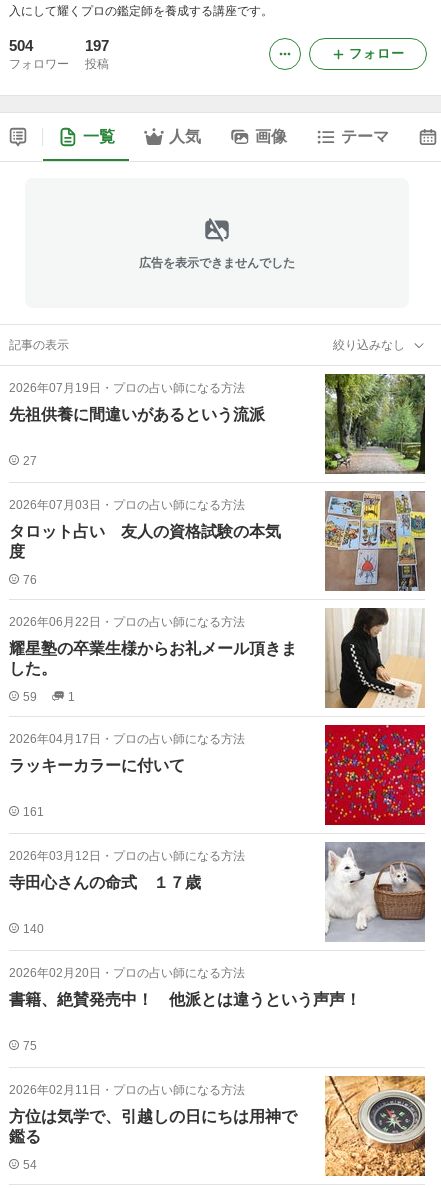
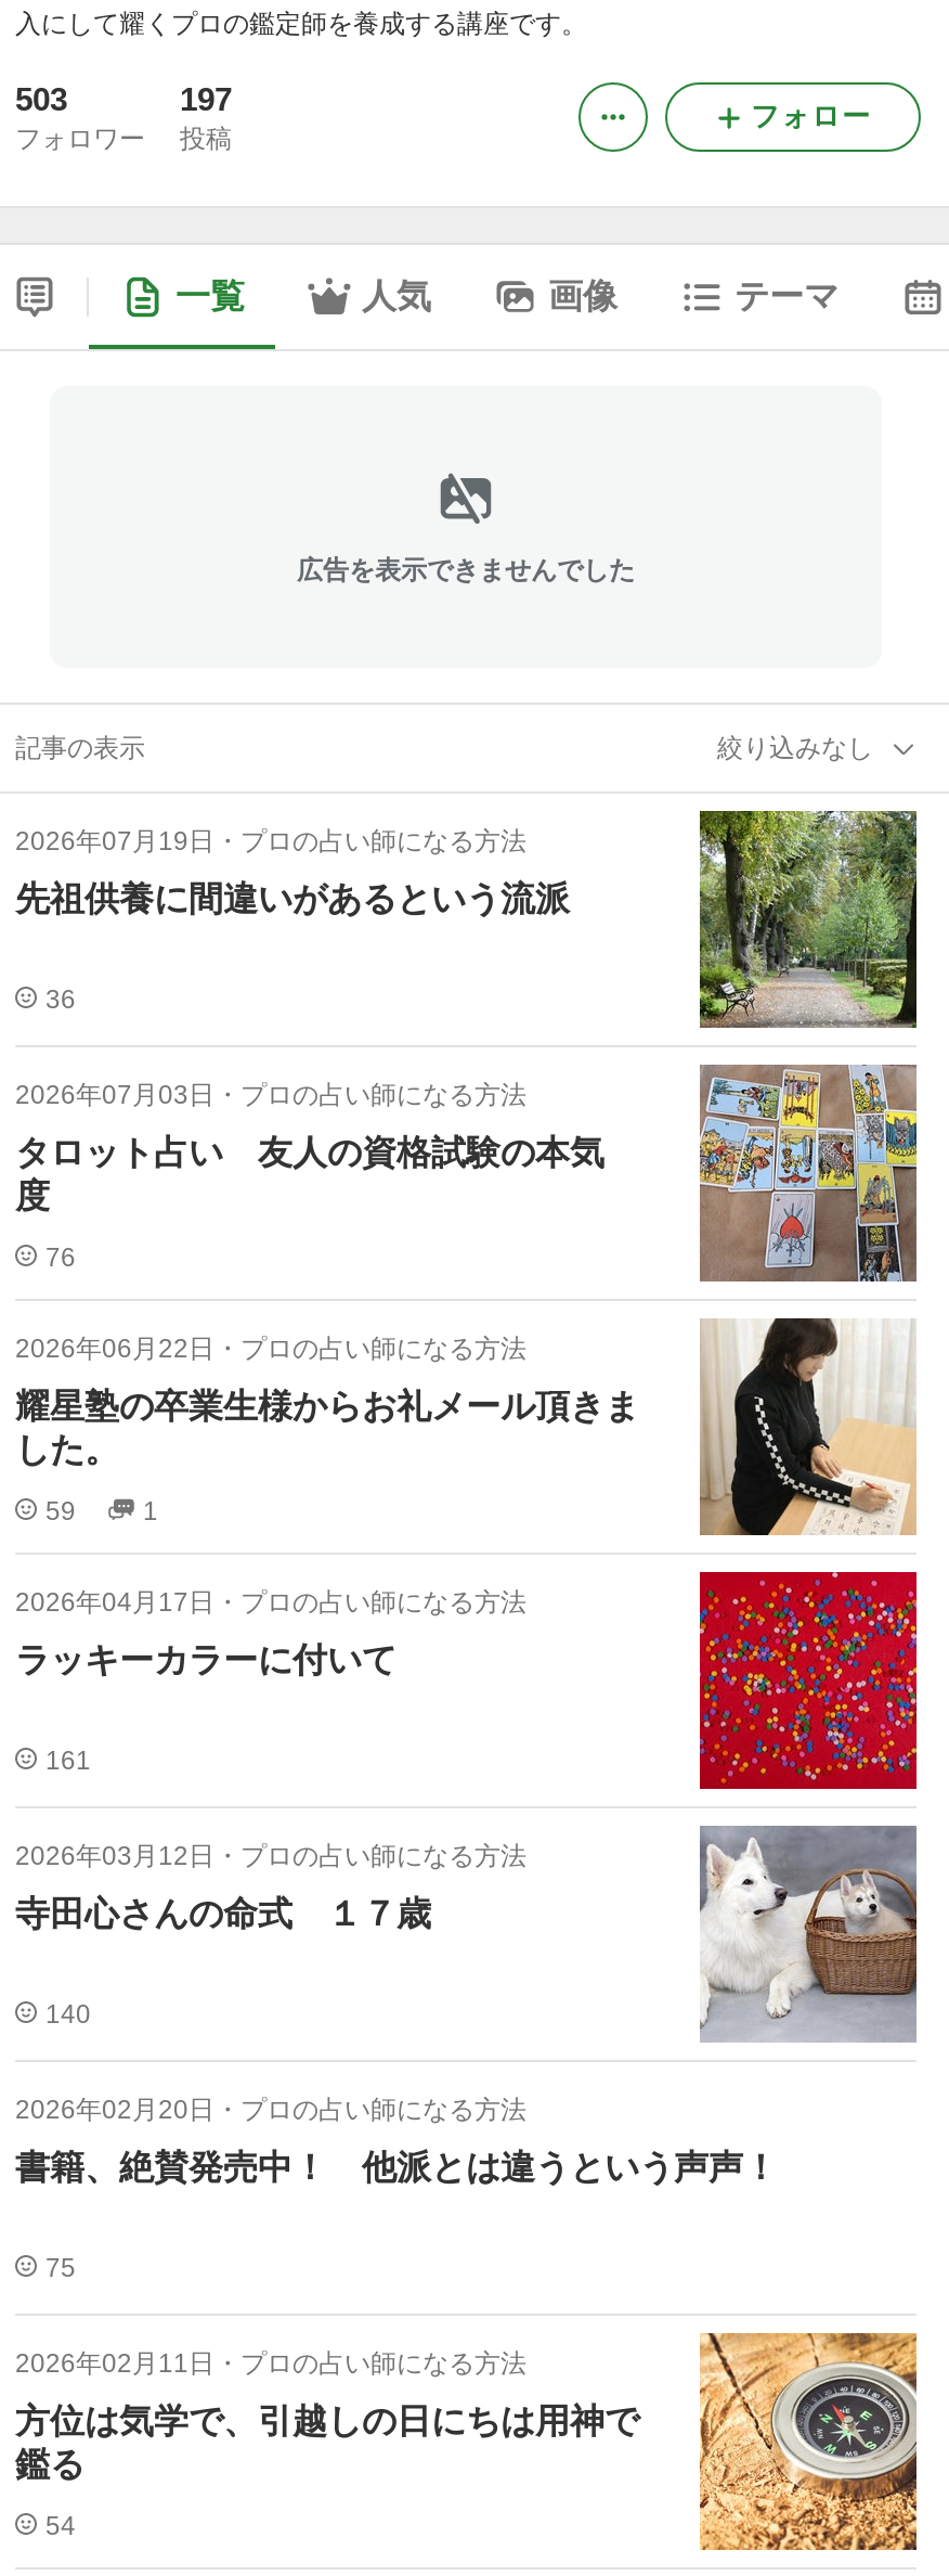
[9,37,33,54] 504 -> [15,80,67,117] 503
[23,454,37,468] 27 -> [45,984,76,1015] 36

